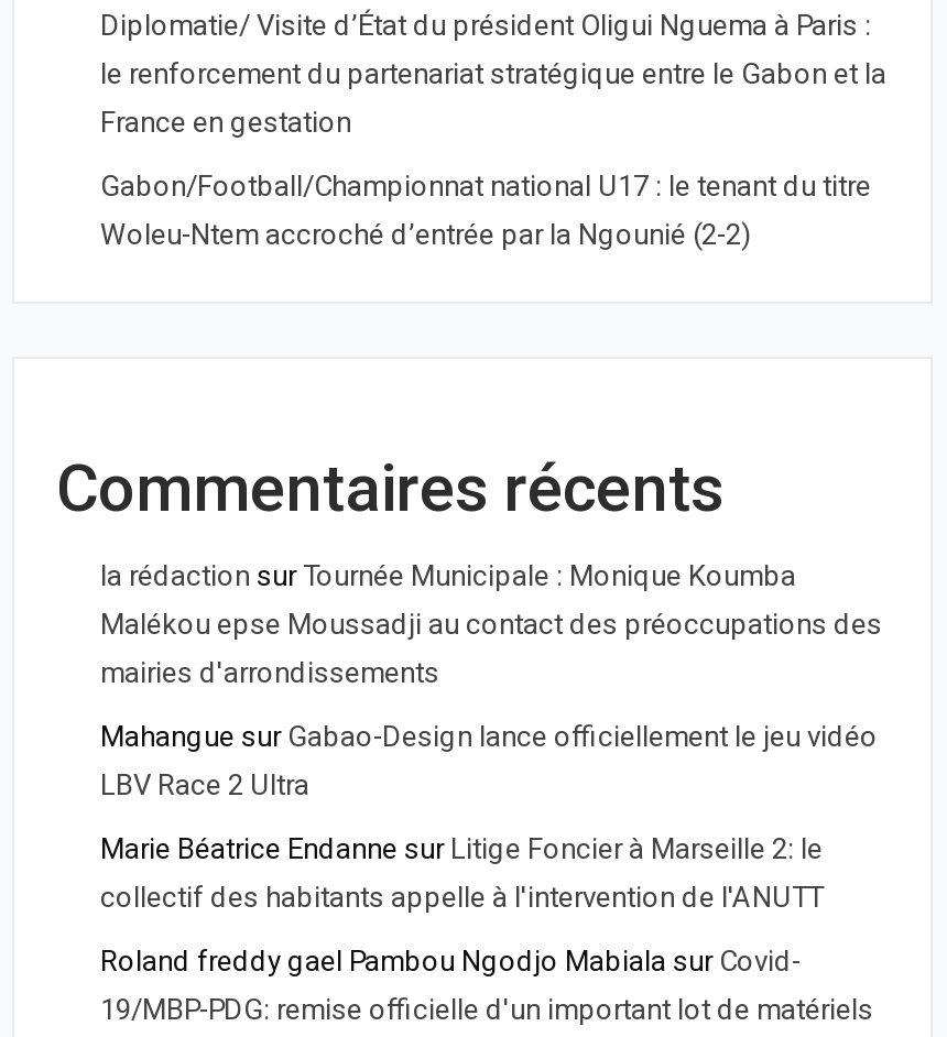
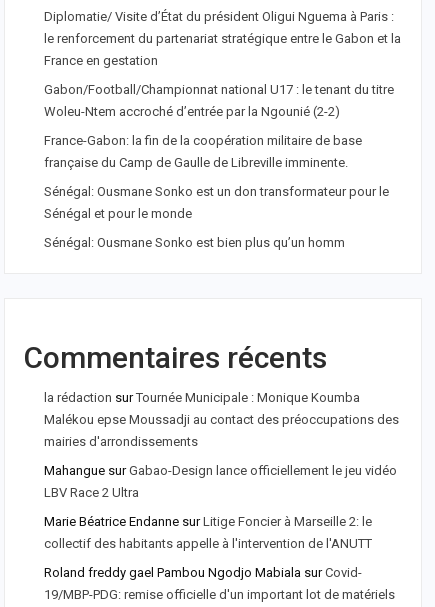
none -> [44,133,389,250] France-Gabon: la fin de la coopération militaire de base | française du Camp de Gaulle de Libreville imminente. | Sénégal: Ousmane Sonko est un don transformateur pour le | Sénégal et pour le monde | Sénégal: Ousmane Sonko est bien plus qu’un homm

